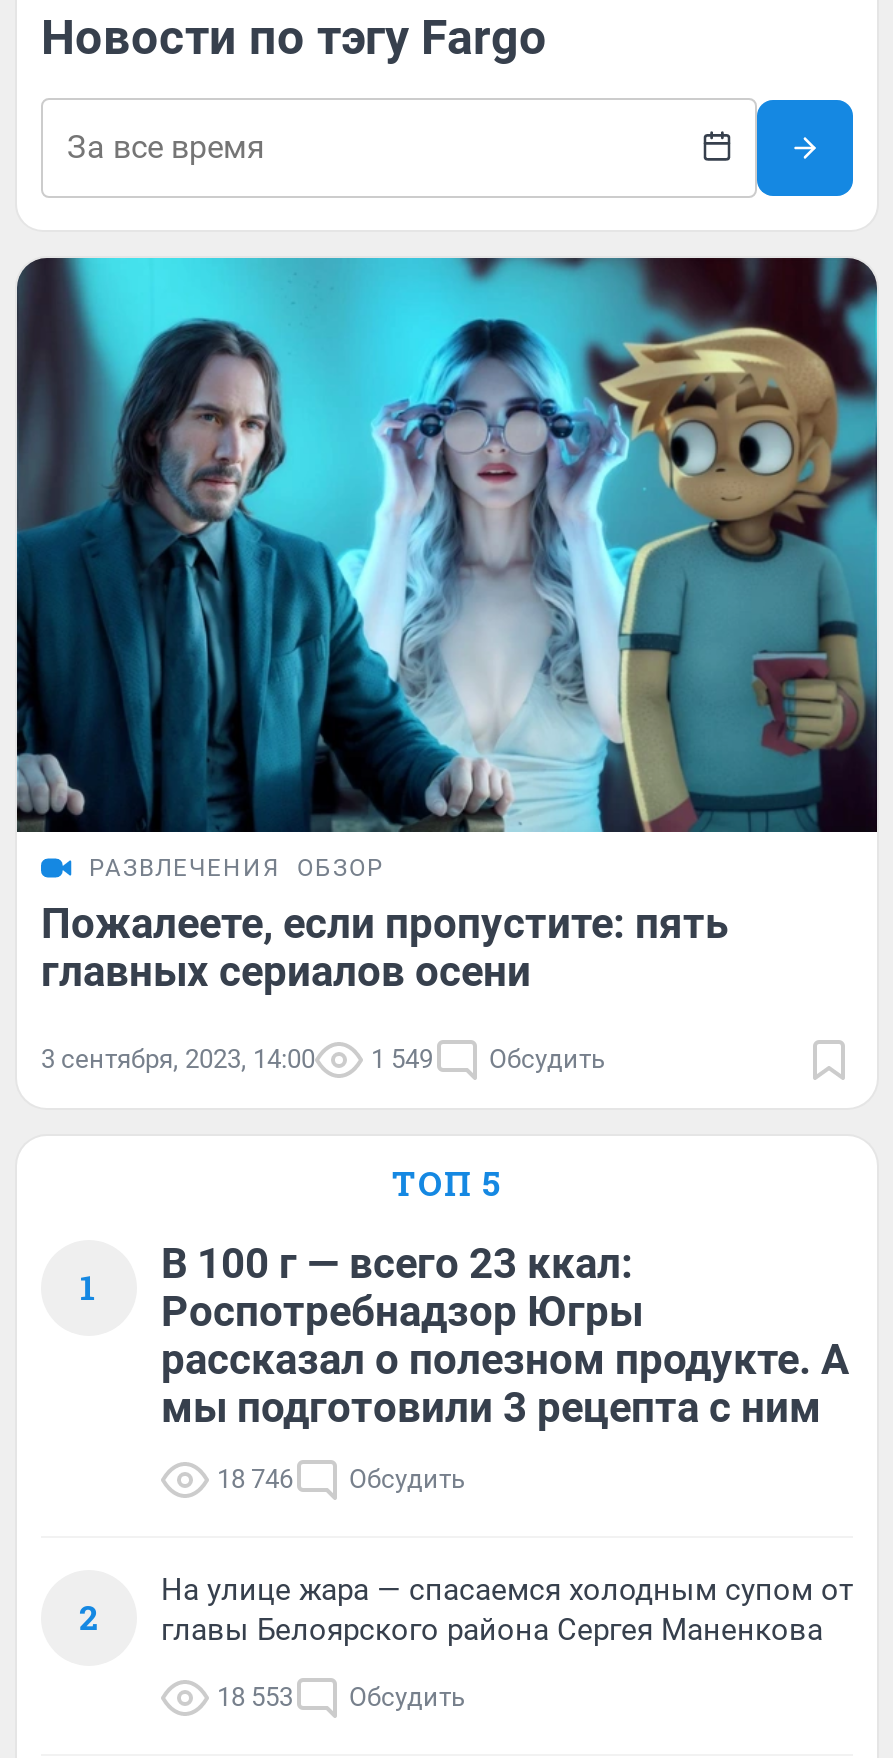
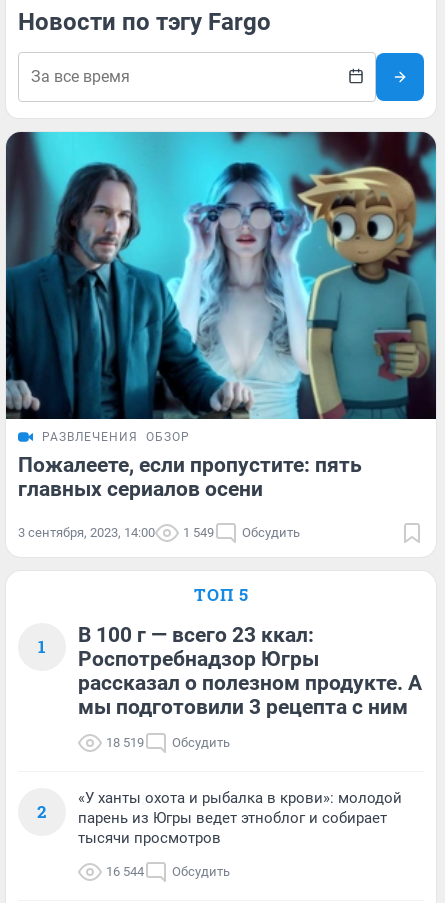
[217,1463,465,1493] 18 746 Обсудить -> [106,735,230,750] 18 519 Обсудить
[161,1571,853,1647] На улице жара — спасаемся холодным супом от | главы Белоярского района Сергея Маненкова -> [78,789,402,847] «У ханты охота и рыбалка в крови»: молодой | парень из Югры ведет этноблог и собирает | тысячи просмотров
[217,1681,465,1711] 18 553 Обсудить -> [106,864,230,879] 16 544 Обсудить

